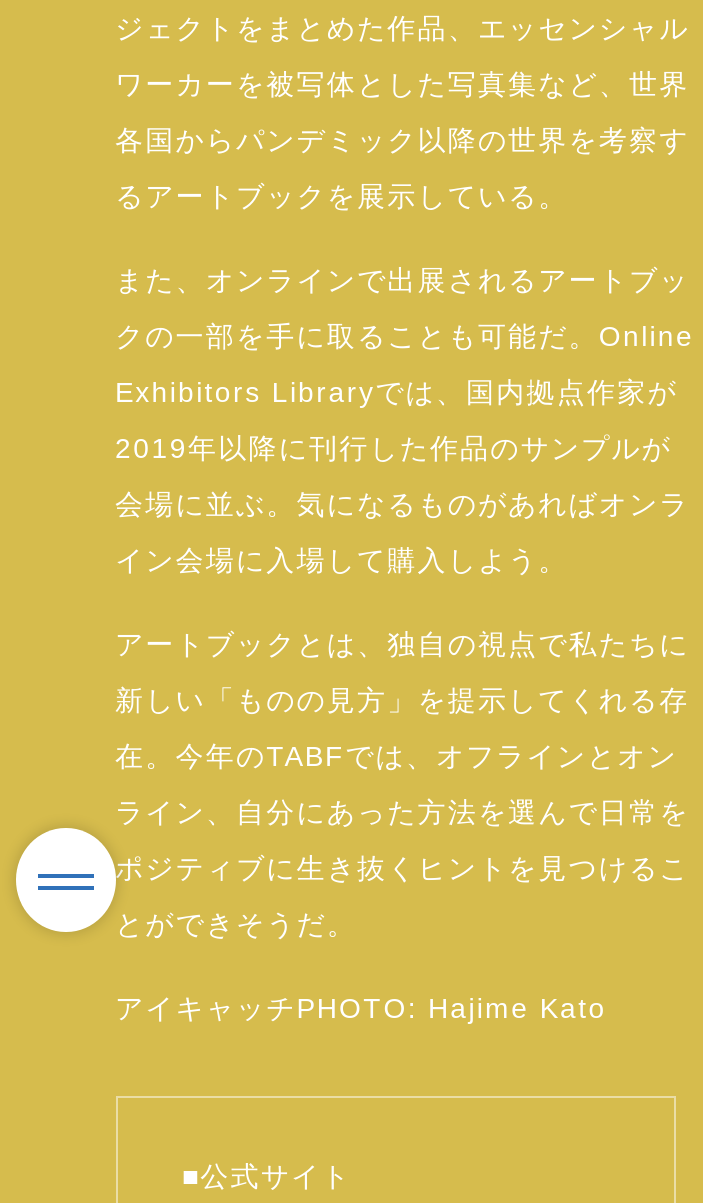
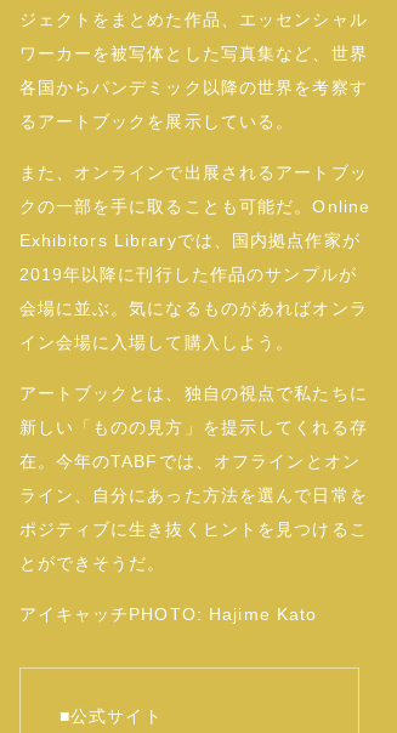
[14,826,118,934] [image] -> none

